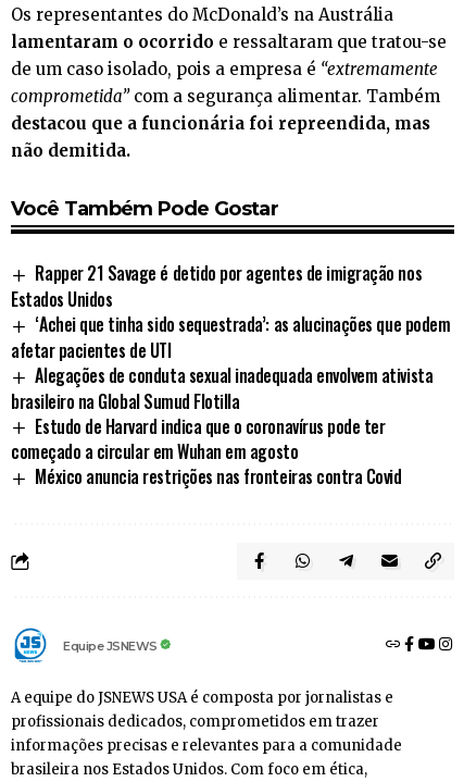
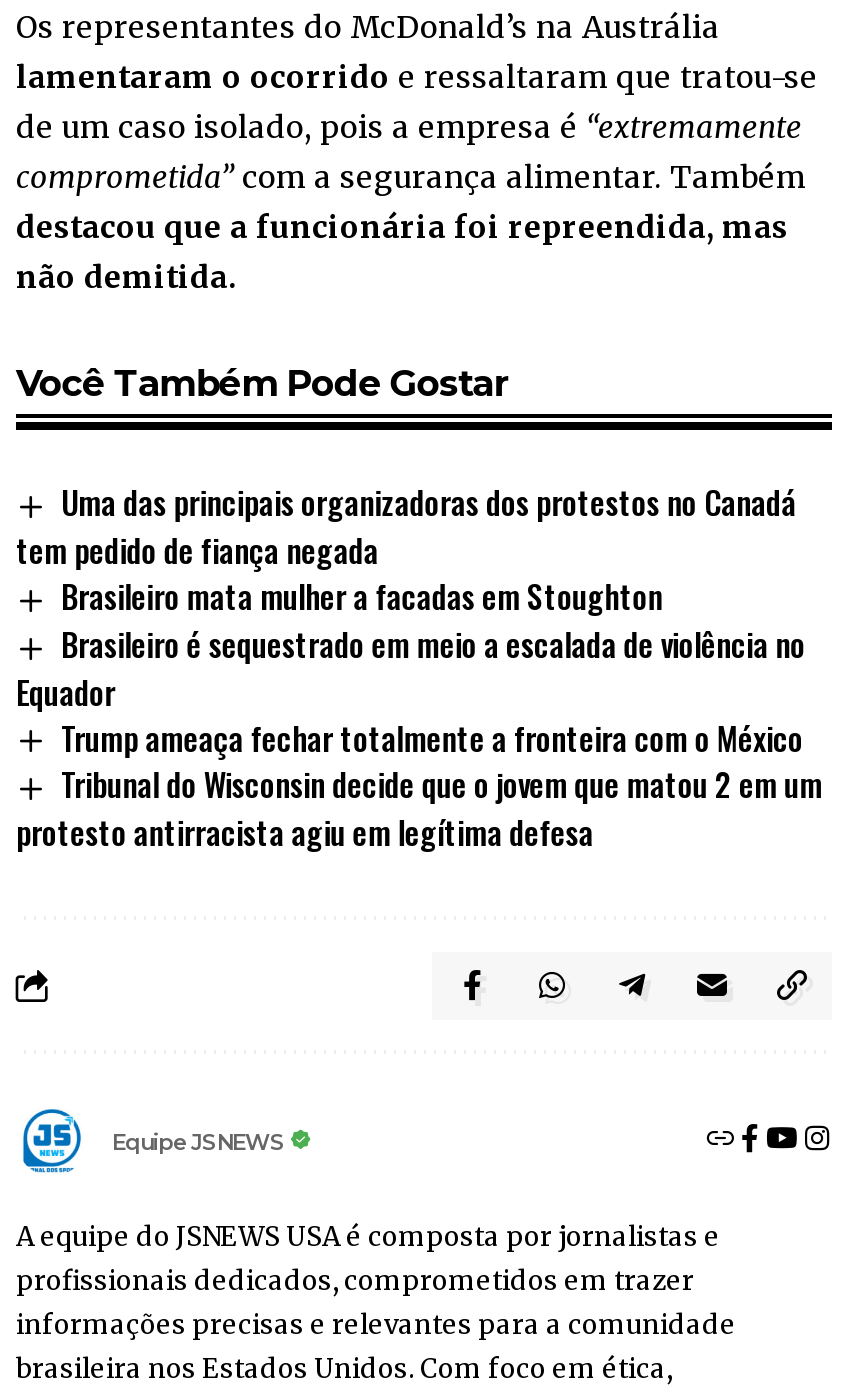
[11,260,450,490] Rapper 21 Savage é detido por agentes de imigração nos | Estados Unidos | ‘Achei que tinha sido sequestrada’: as alucinações que podem | afetar pacientes de UTI | Alegações de conduta sexual inadequada envolvem ativista | brasileiro na Global Sumud Flotilla | Estudo de Harvard indica que o coronavírus pode ter | começado a circular em Wuhan em agosto | México anuncia restrições nas fronteiras contra Covid -> [16,478,822,857] Uma das principais organizadoras dos protestos no Canadá | tem pedido de fiança negada | Brasileiro mata mulher a facadas em Stoughton | Brasileiro é sequestrado em meio a escalada de violência no | Equador | Trump ameaça fechar totalmente a fronteira com o México | Tribunal do Wisconsin decide que o jovem que matou 2 em um | protesto antirracista agiu em legítima defesa

